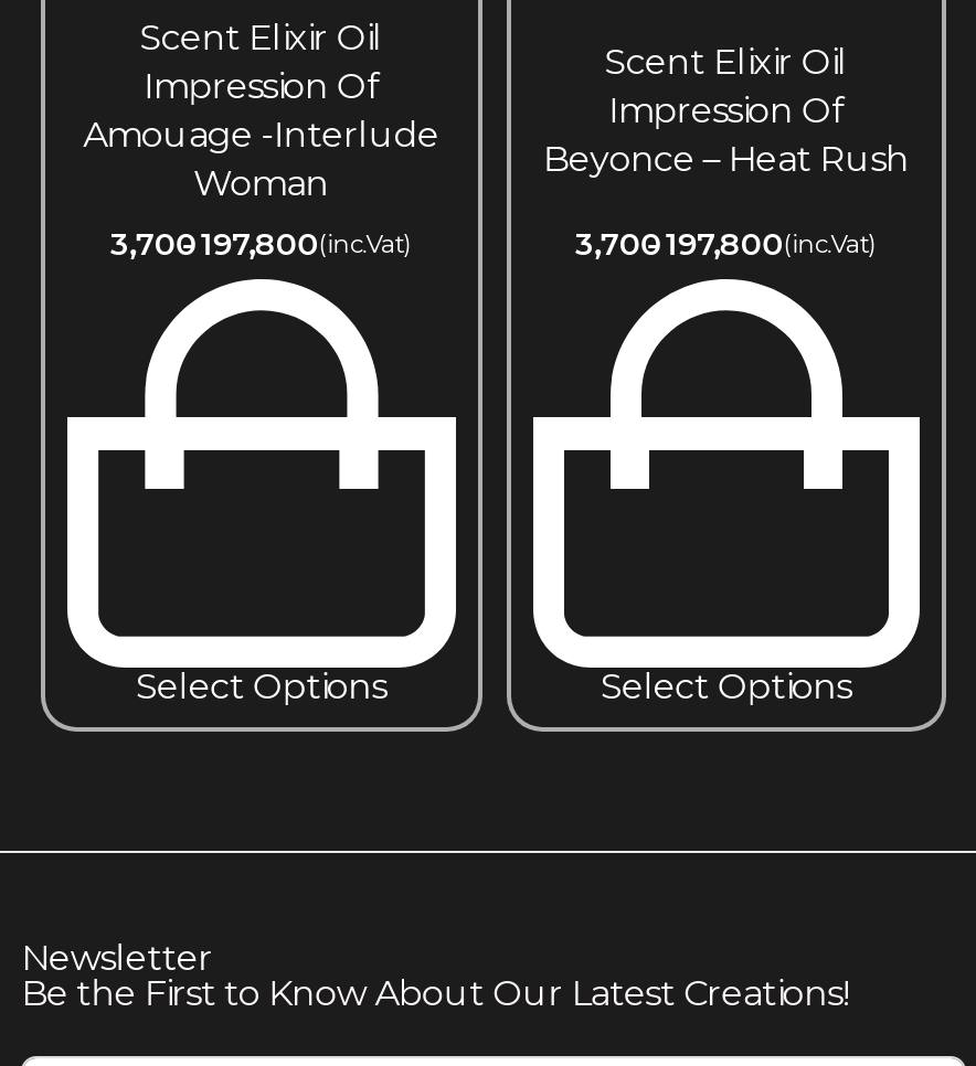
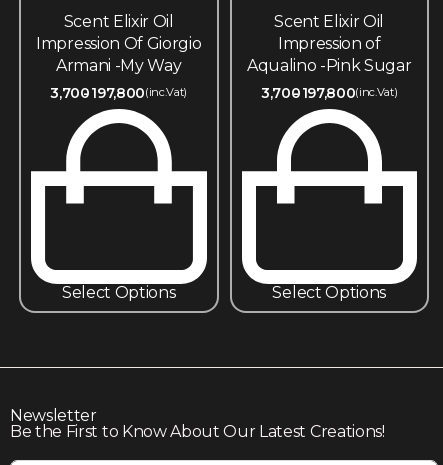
[83,65,439,204] Impression Of | Amouage -Interlude | Woman -> [36,34,201,75] Impression Of Giorgio | Armani -My Way
[543,90,909,180] Impression Of | Beyonce – Heat Rush -> [247,34,411,75] Impression of | Aqualino -Pink Sugar

